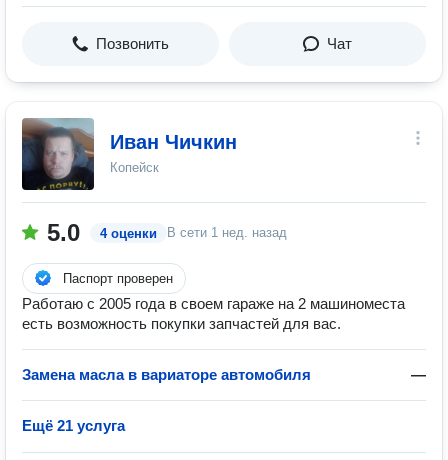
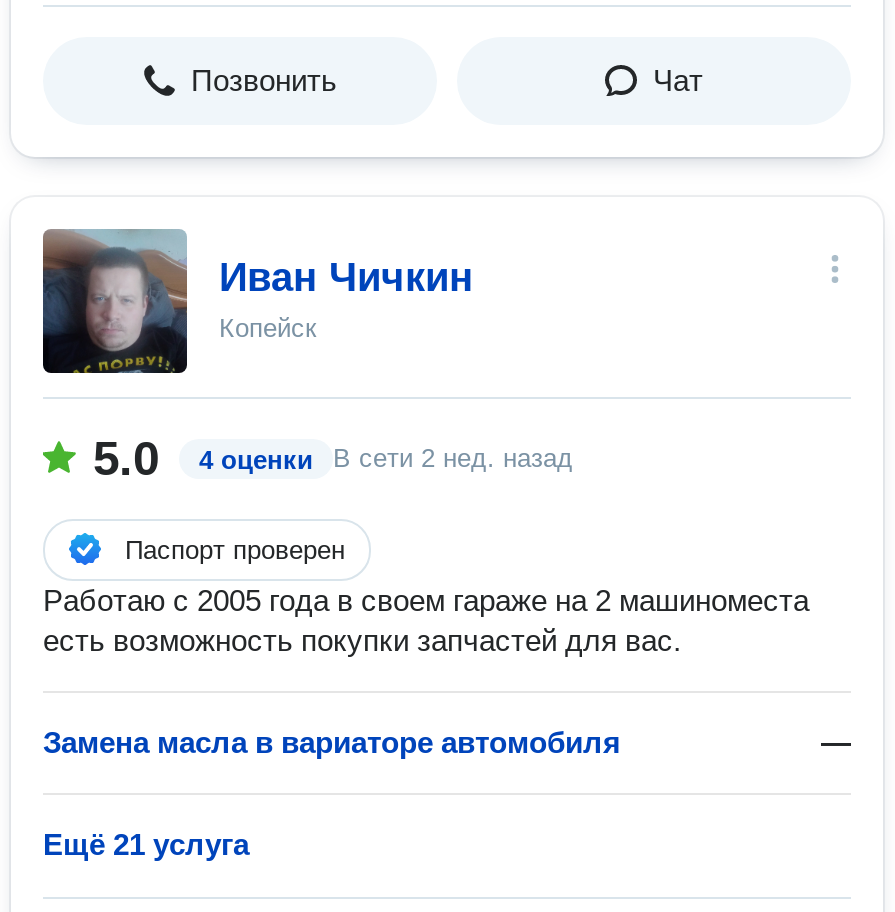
[167,225,287,240] В сети 1 нед. назад -> [333,443,573,473] В сети 2 нед. назад

